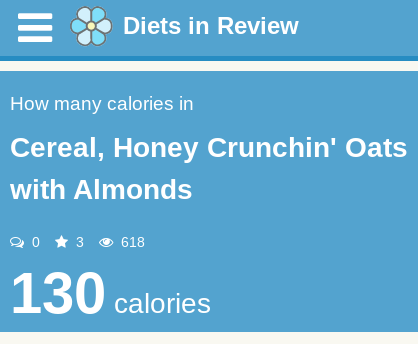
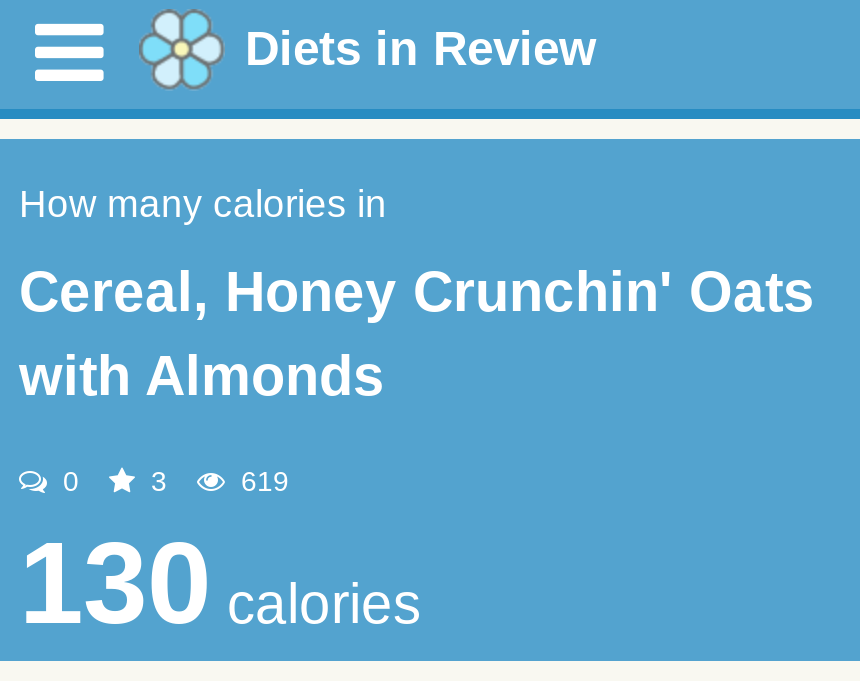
[117,234,145,250] 618 -> [233,465,289,497] 619

